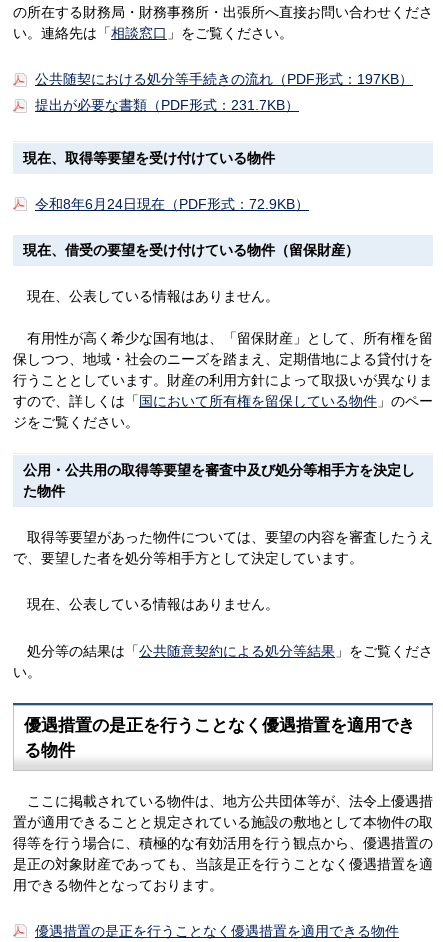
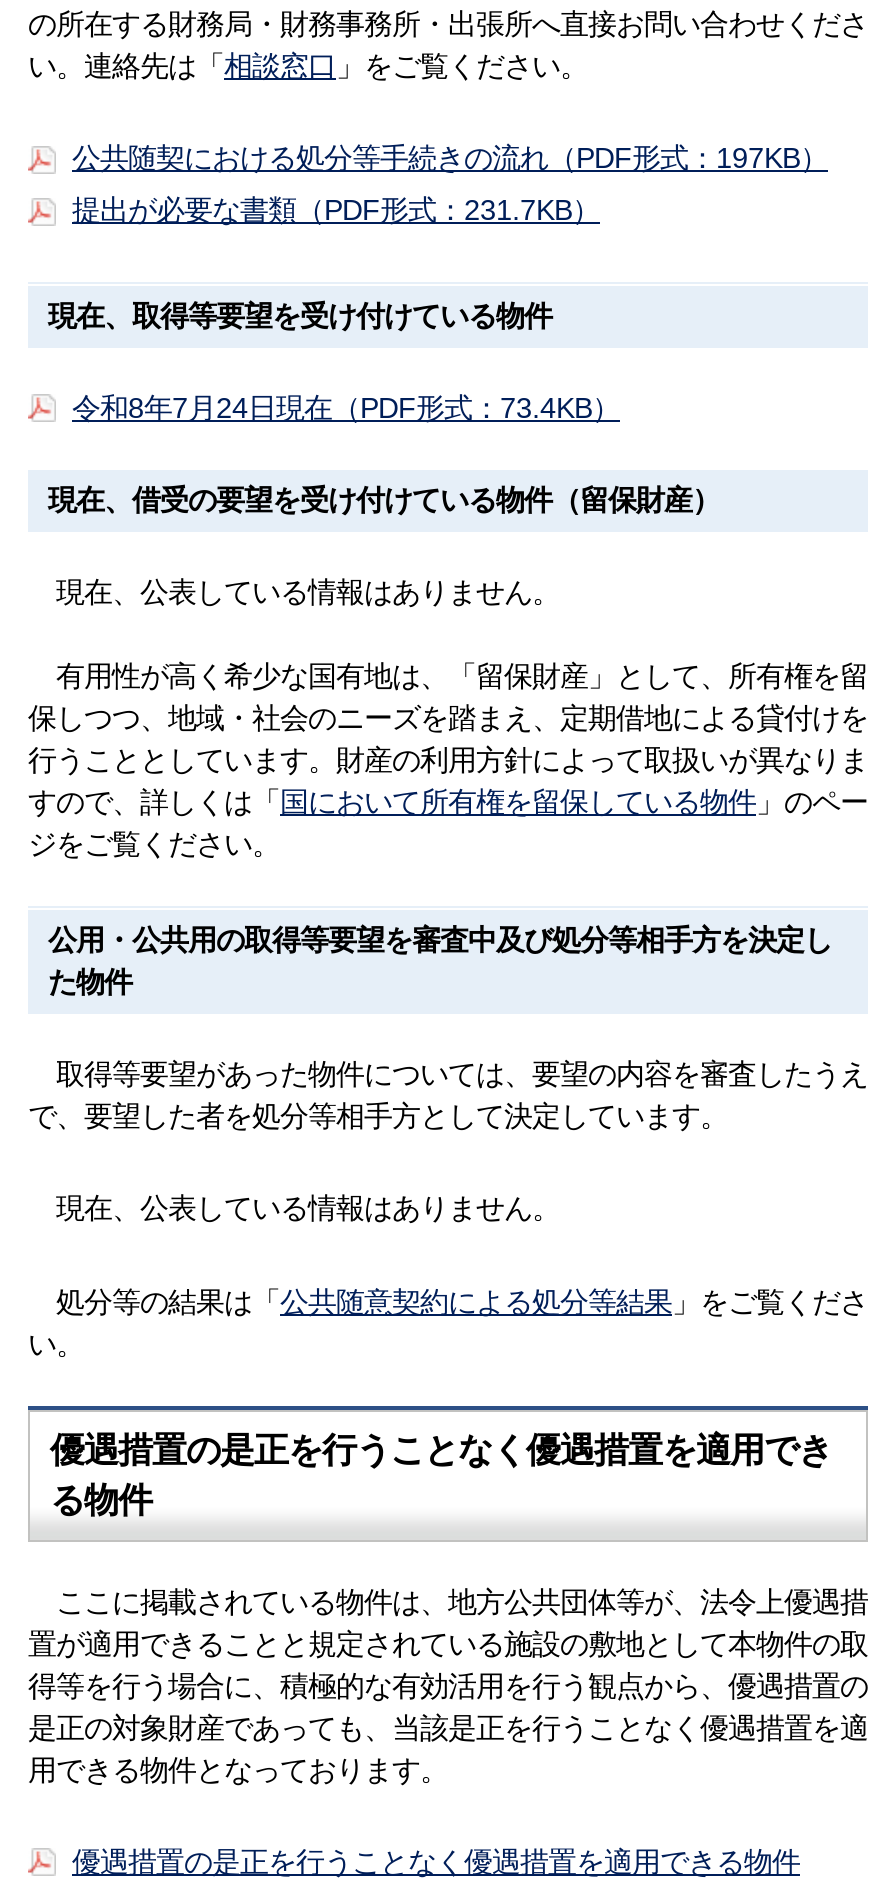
[35,196,309,212] 令和8年6月24日現在（PDF形式：72.9KB） -> [72,392,620,424] 令和8年7月24日現在（PDF形式：73.4KB）

